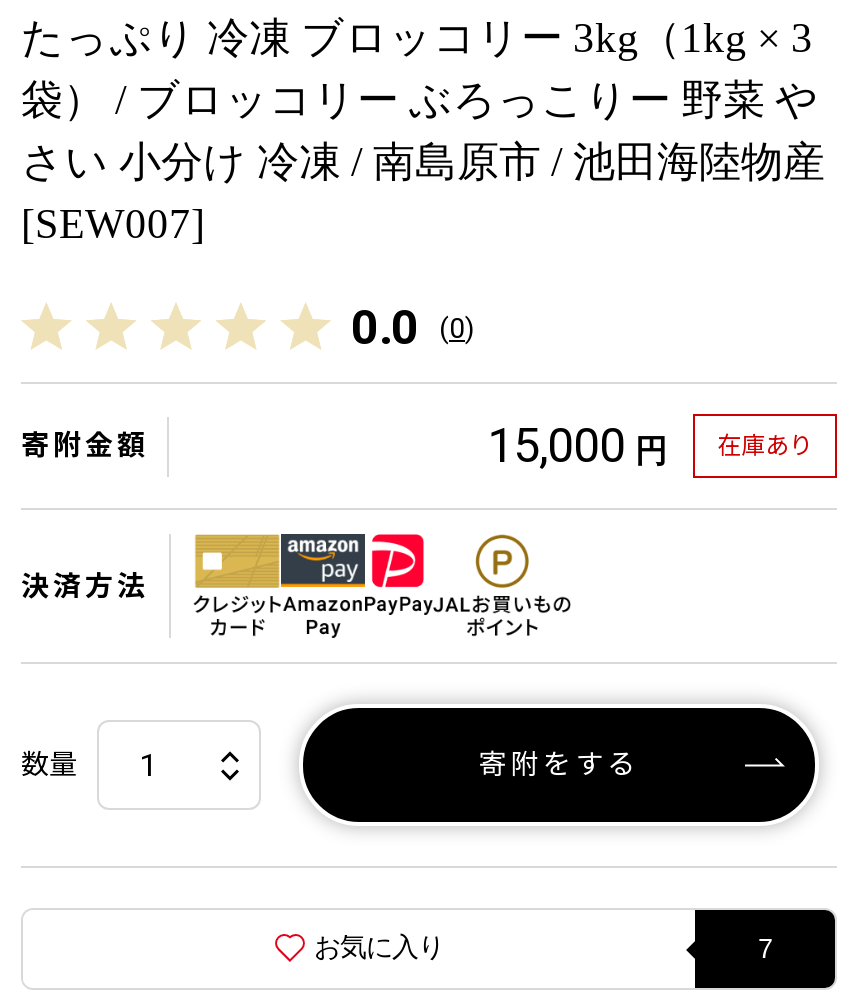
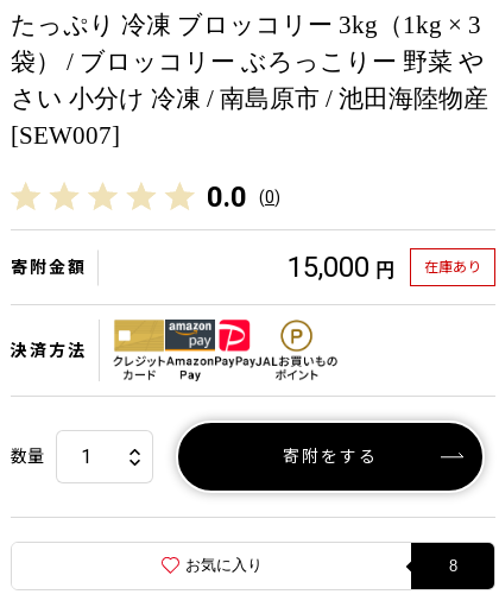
[758,934,772,964] 7 -> [449,557,457,575] 8

